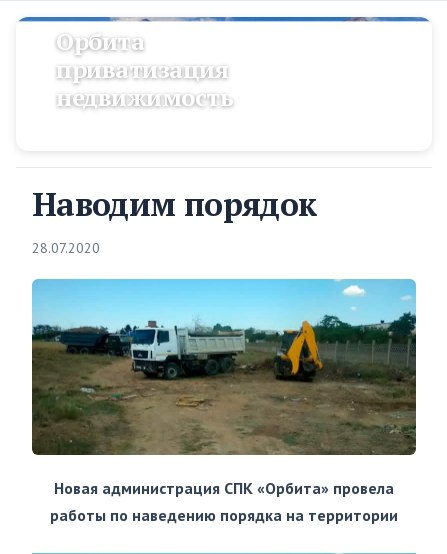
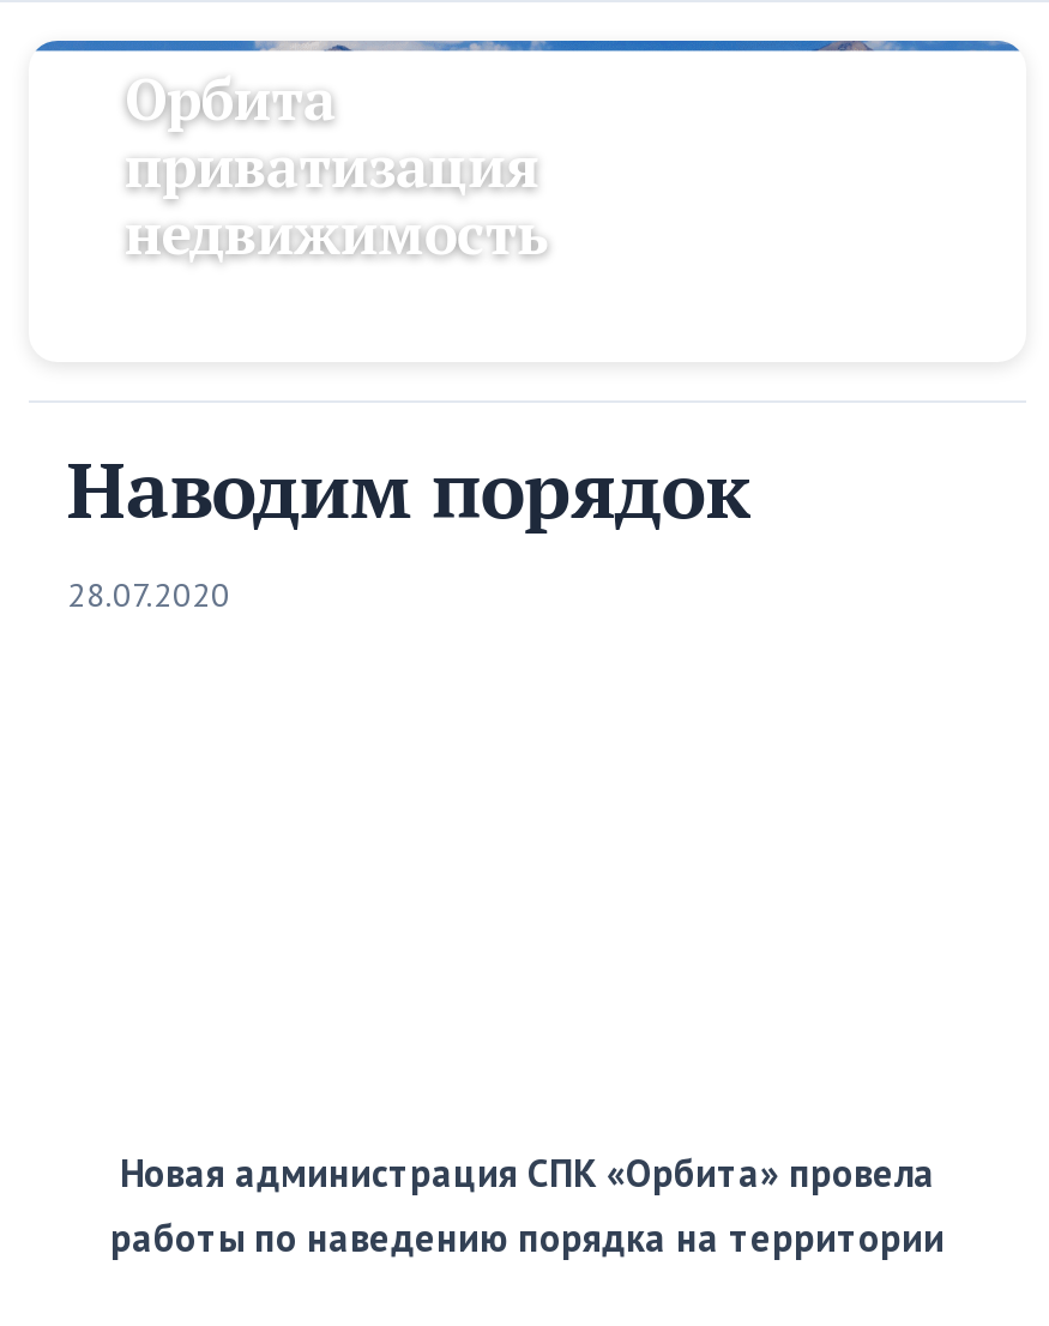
[31,278,417,456] [image] -> none

